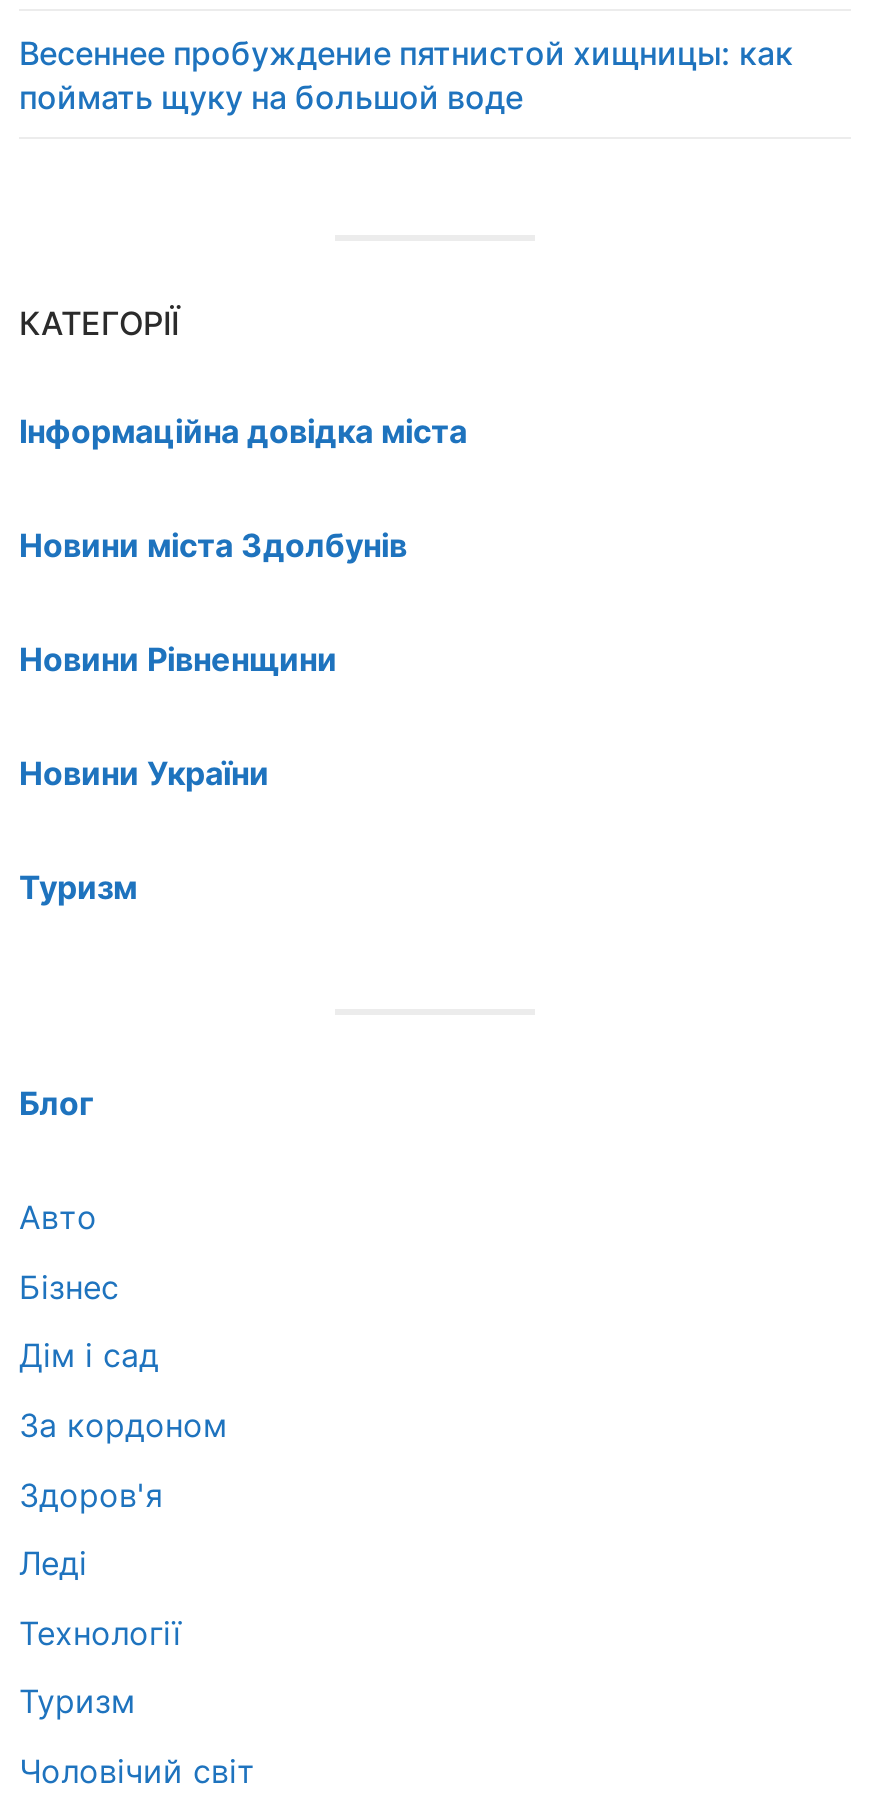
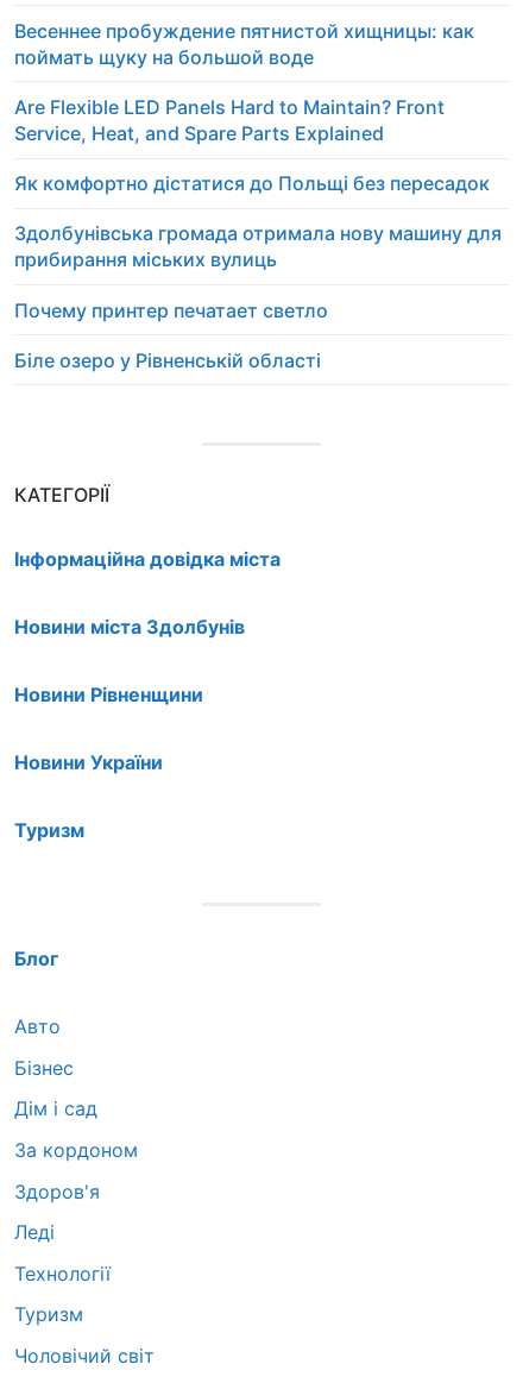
none -> [14,95,502,372] Are Flexible LED Panels Hard to Maintain? Front | Service, Heat, and Spare Parts Explained | Як комфортно дістатися до Польщі без пересадок | Здолбунівська громада отримала нову машину для | прибирання міських вулиць | Почему принтер печатает светло | Біле озеро у Рівненській області

